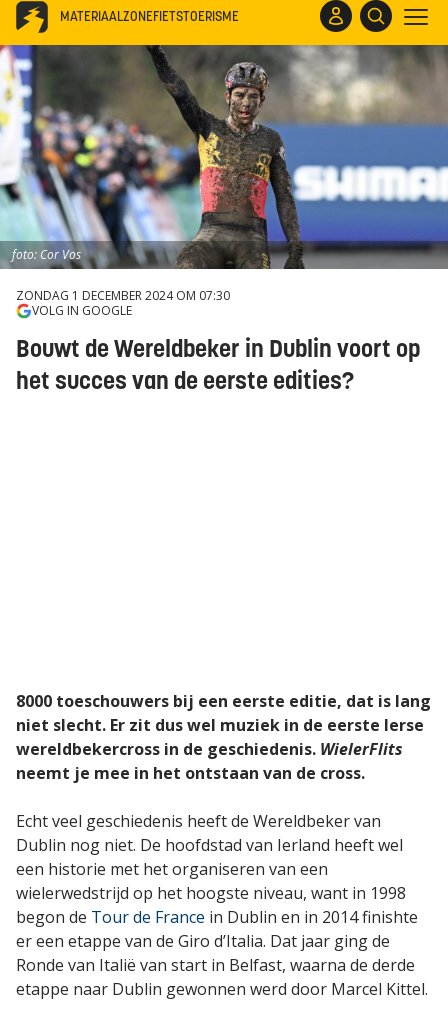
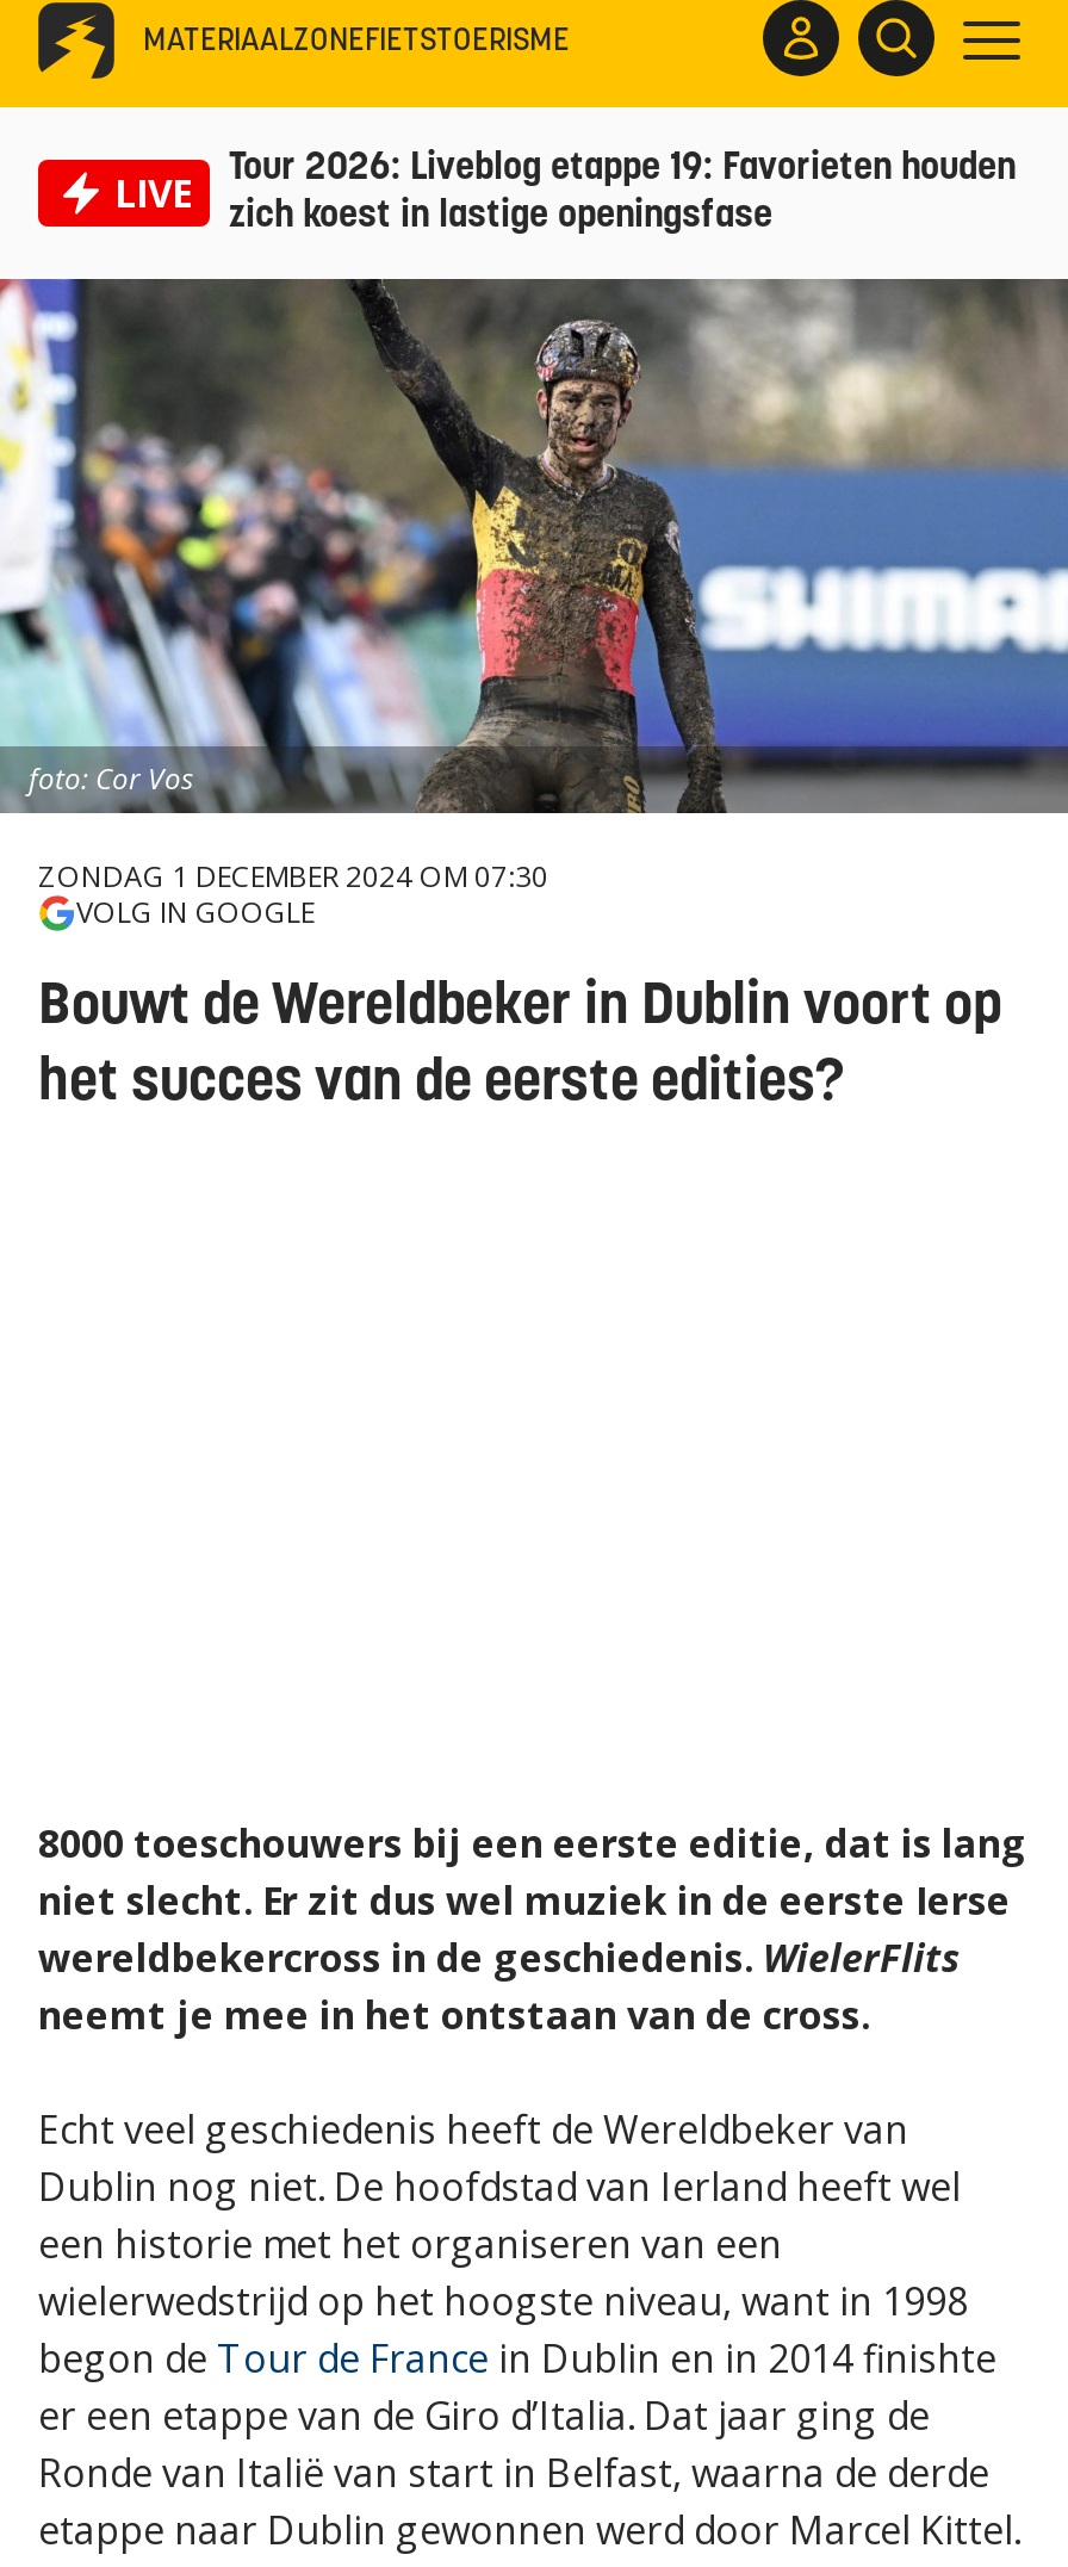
none -> [114,150,1016,236] LIVE | Tour 2026: Liveblog etappe 19: Favorieten houden | zich koest in lastige openingsfase

